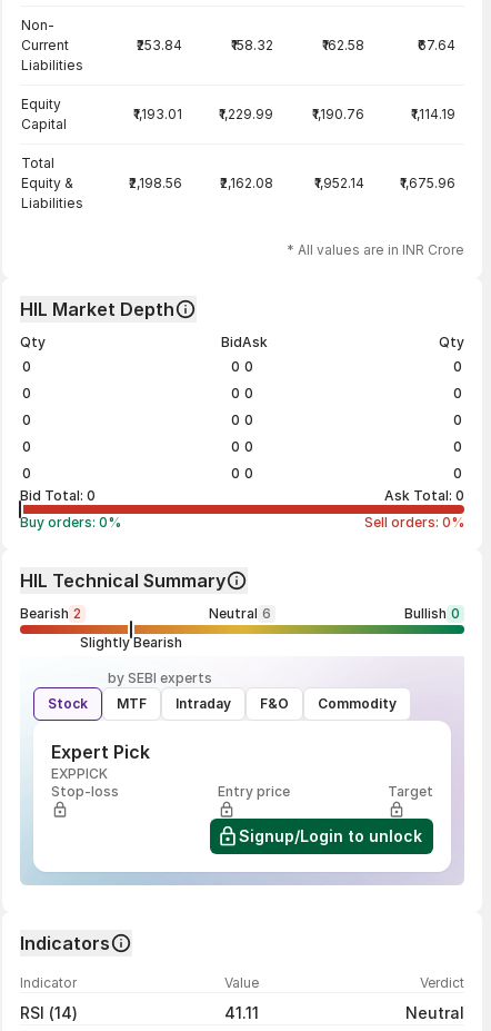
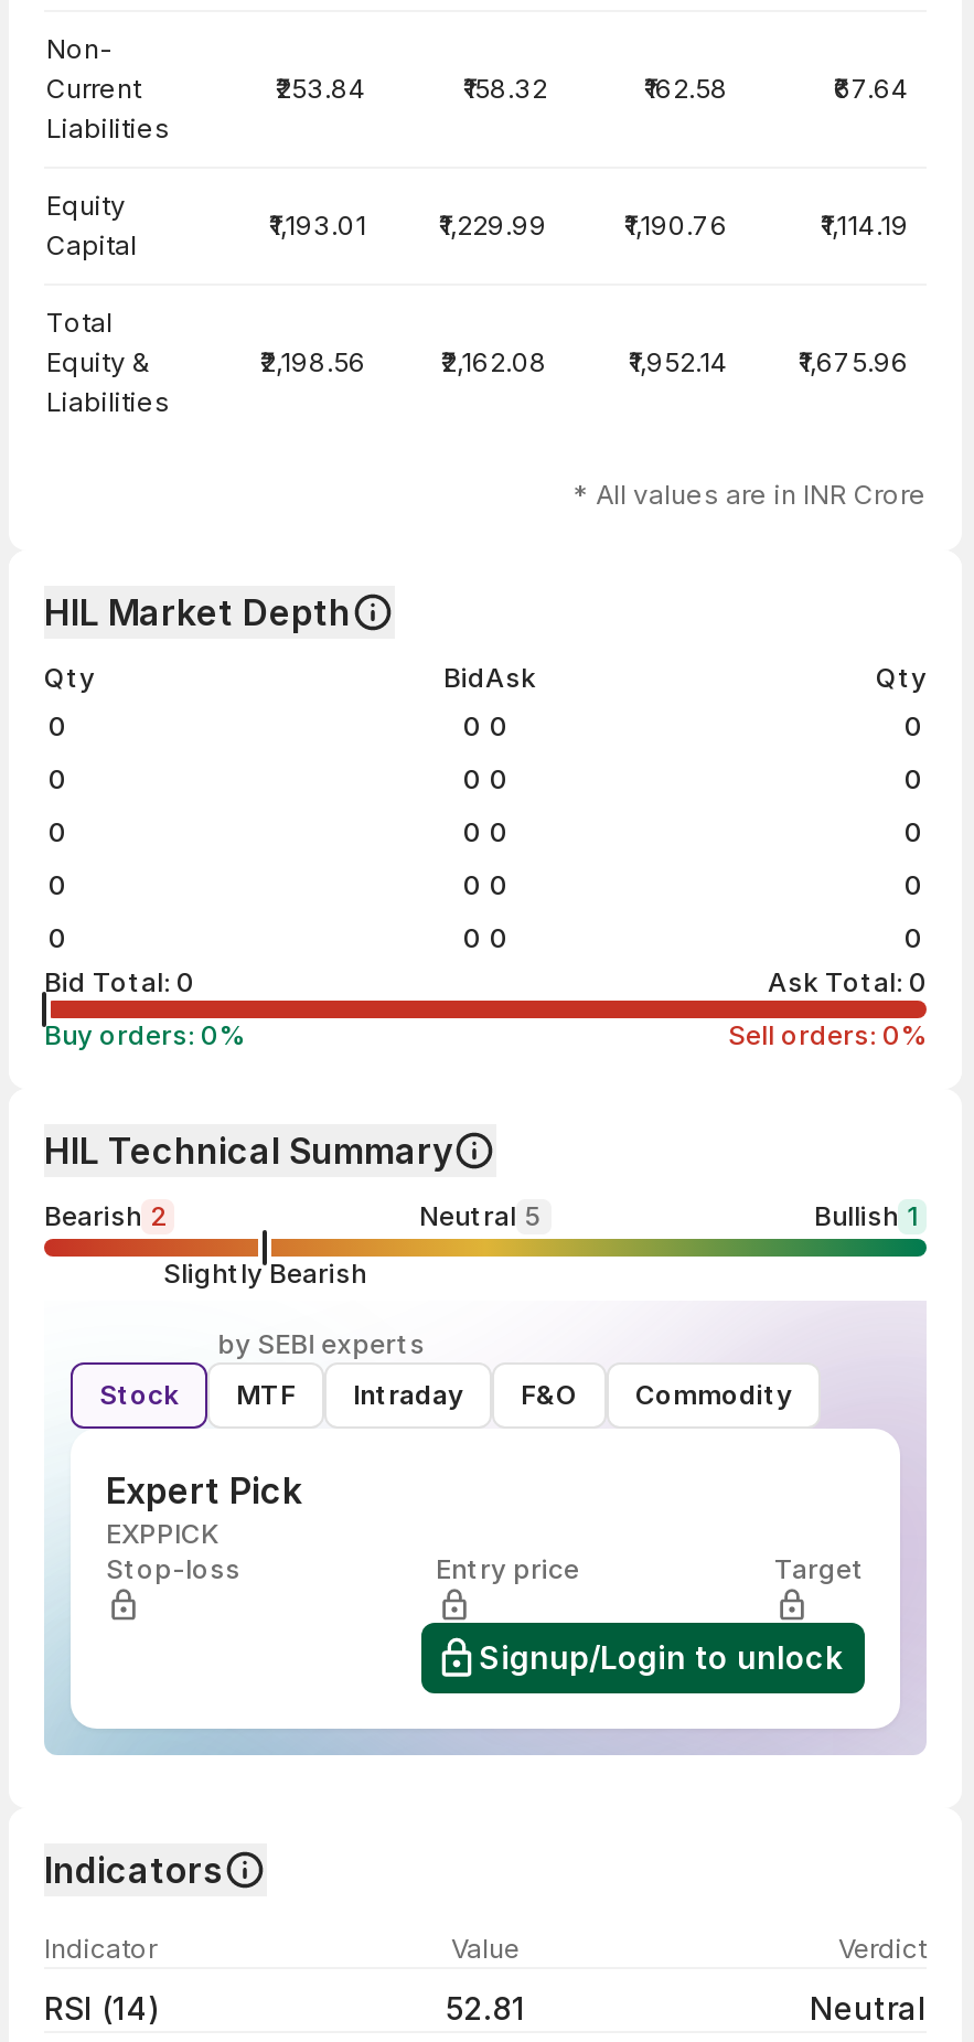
[209,605,271,622] Neutral 6 -> [419,1199,543,1232] Neutral 5
[404,605,460,622] Bullish 0 -> [814,1199,918,1232] Bullish 1
[225,1003,259,1022] 41.11 -> [446,1989,525,2027] 52.81

